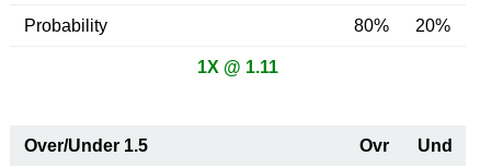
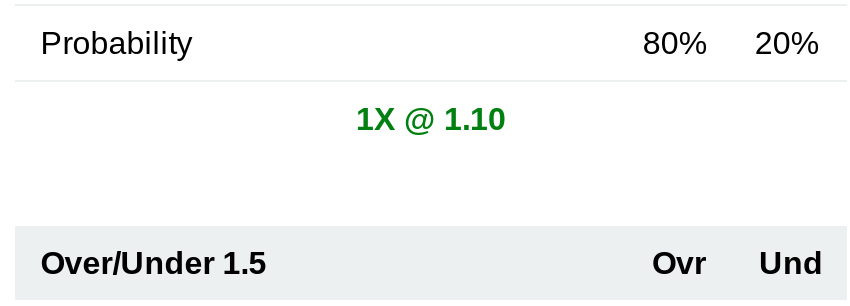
[197,57,278,76] 1X @ 1.11 -> [356,101,506,135] 1X @ 1.10

